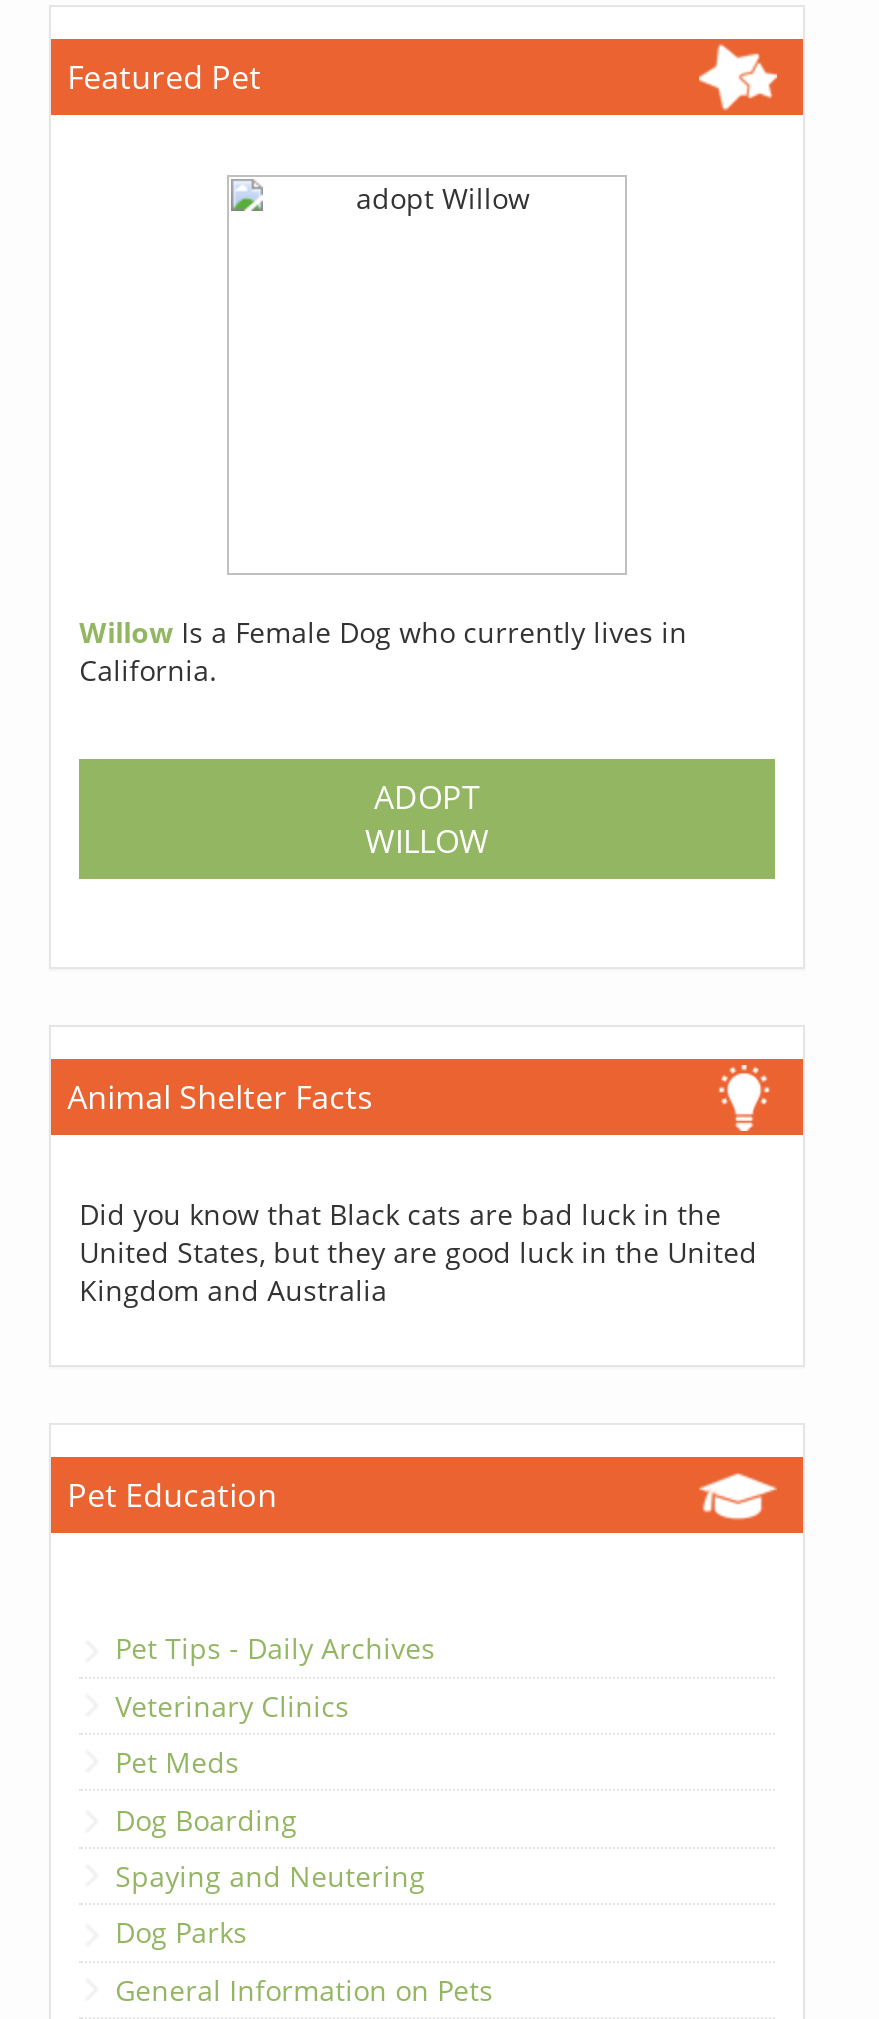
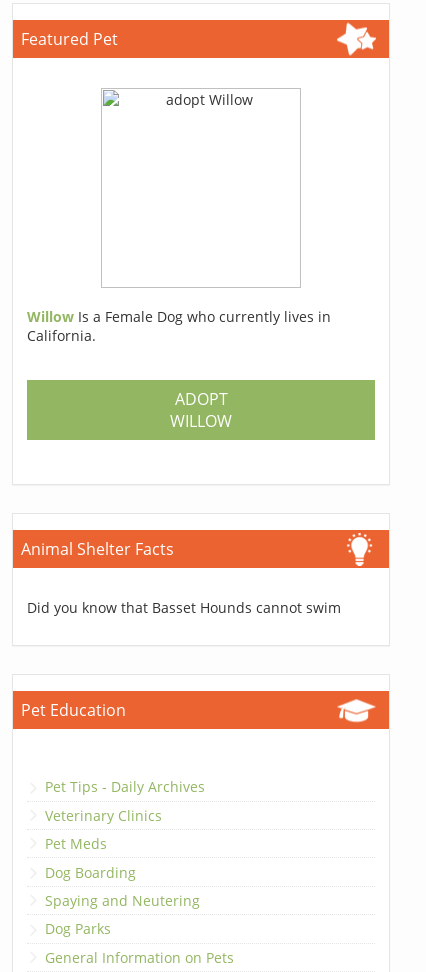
[79,1195,757,1309] Did you know that Black cats are bad luck in the | United States, but they are good luck in the United | Kingdom and Australia -> [27,598,341,617] Did you know that Basset Hounds cannot swim

